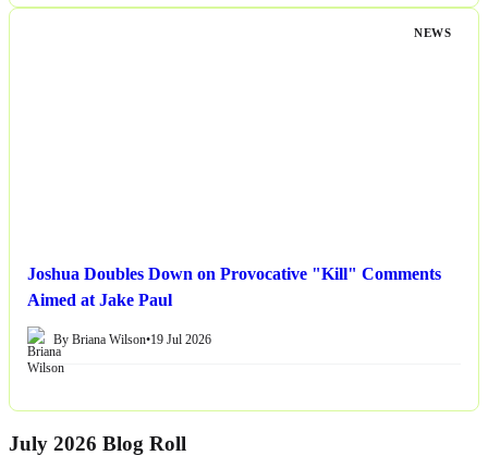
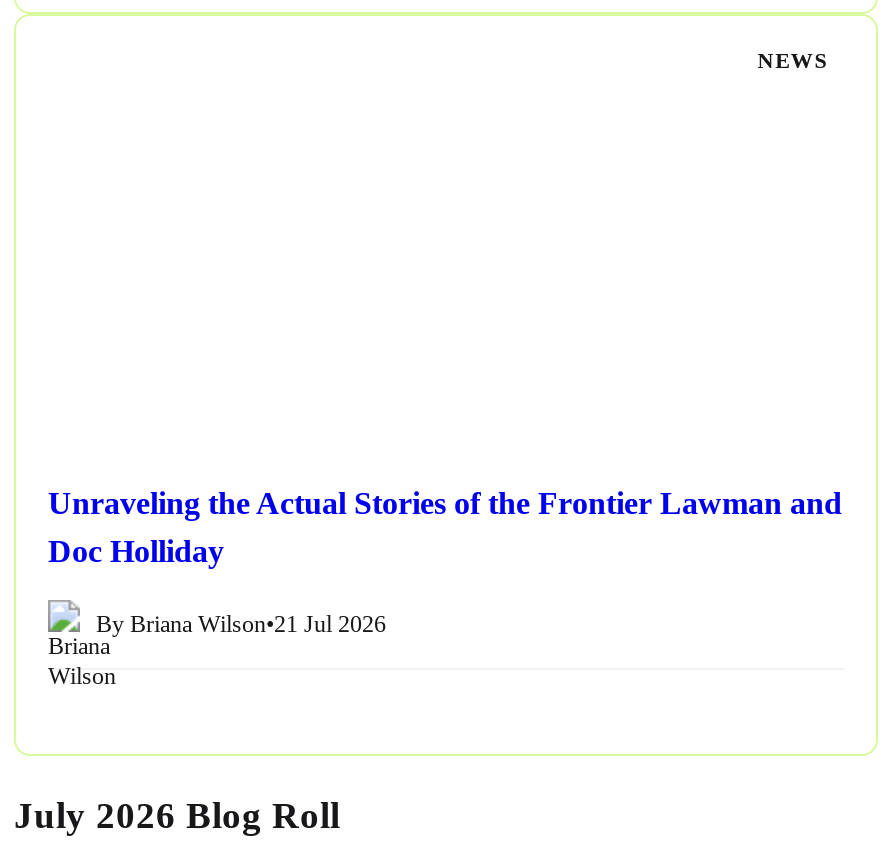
[27,265,441,309] Joshua Doubles Down on Provocative "Kill" Comments | Aimed at Jake Paul -> [48,486,842,568] Unraveling the Actual Stories of the Frontier Lawman and | Doc Holliday
[53,332,211,347] By Briana Wilson•19 Jul 2026 -> [96,609,386,637] By Briana Wilson•21 Jul 2026

